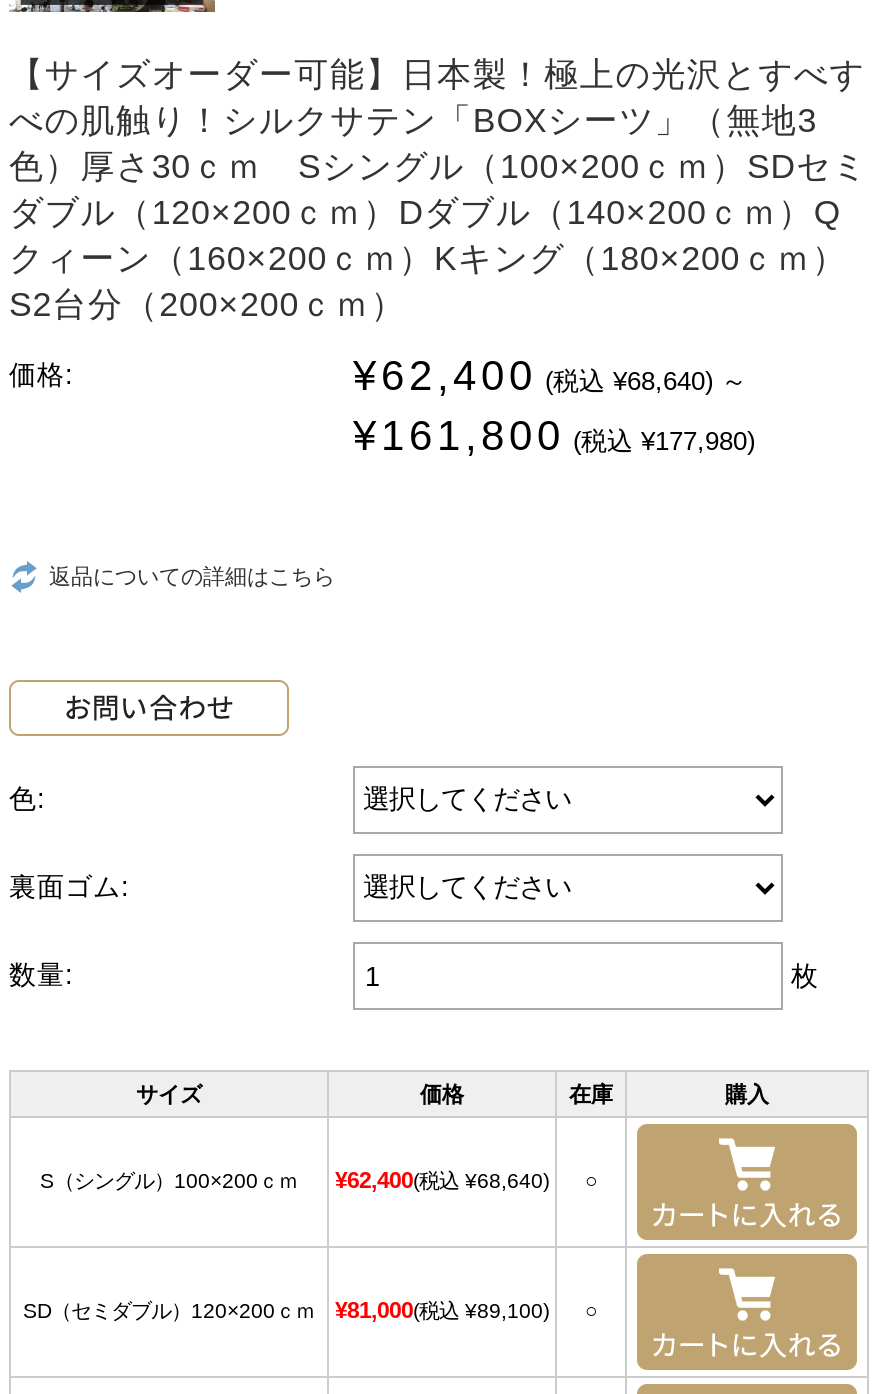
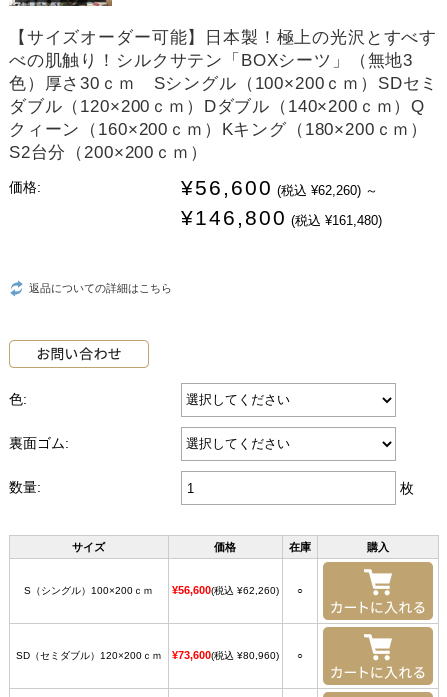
[353,352,747,398] ¥62,400 (税込 ¥68,640) ～ -> [181,176,378,199] ¥56,600 (税込 ¥62,260) ～
[353,412,755,458] ¥161,800 (税込 ¥177,980) -> [181,206,382,229] ¥146,800 (税込 ¥161,480)
[335,1169,549,1193] ¥62,400(税込 ¥68,640) -> [172,584,279,596] ¥56,600(税込 ¥62,260)
[335,1299,549,1323] ¥81,000(税込 ¥89,100) -> [172,649,279,661] ¥73,600(税込 ¥80,960)

